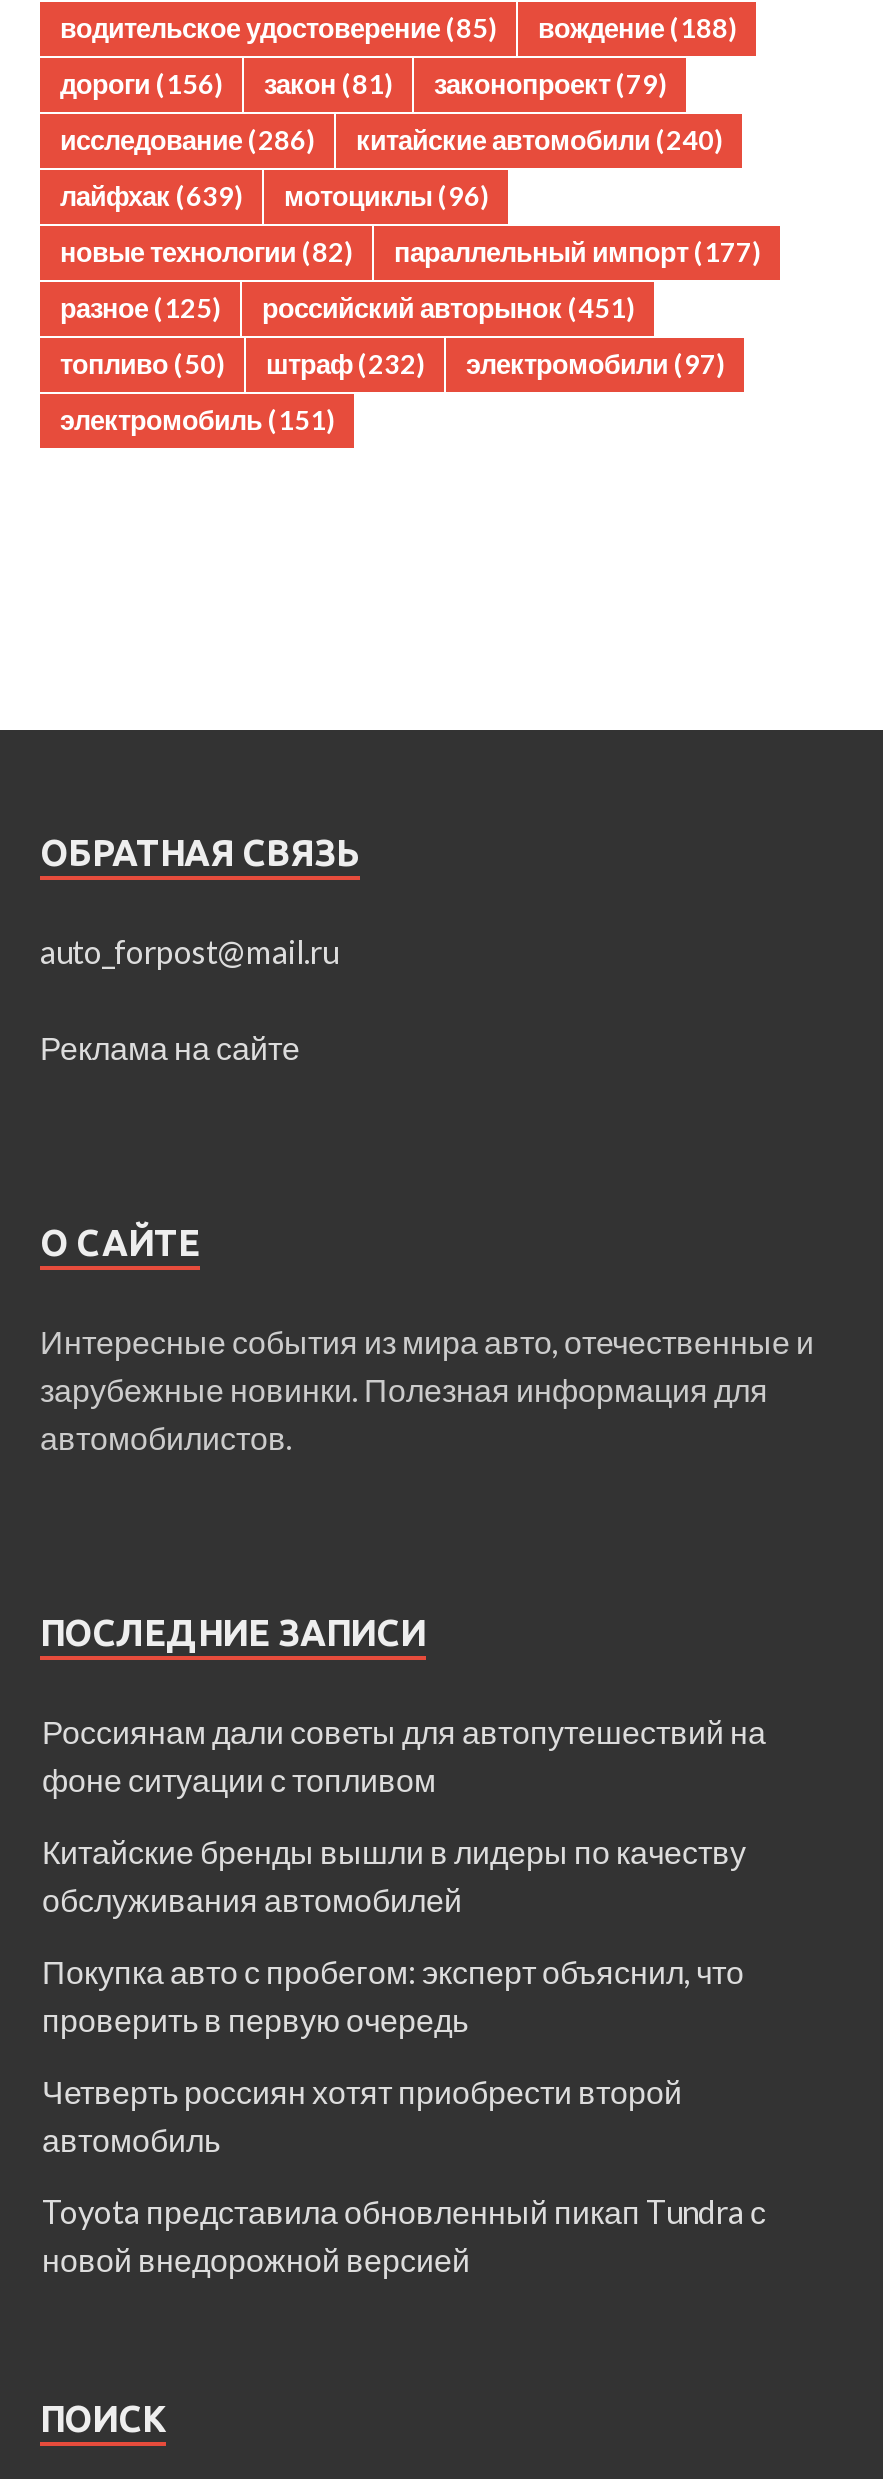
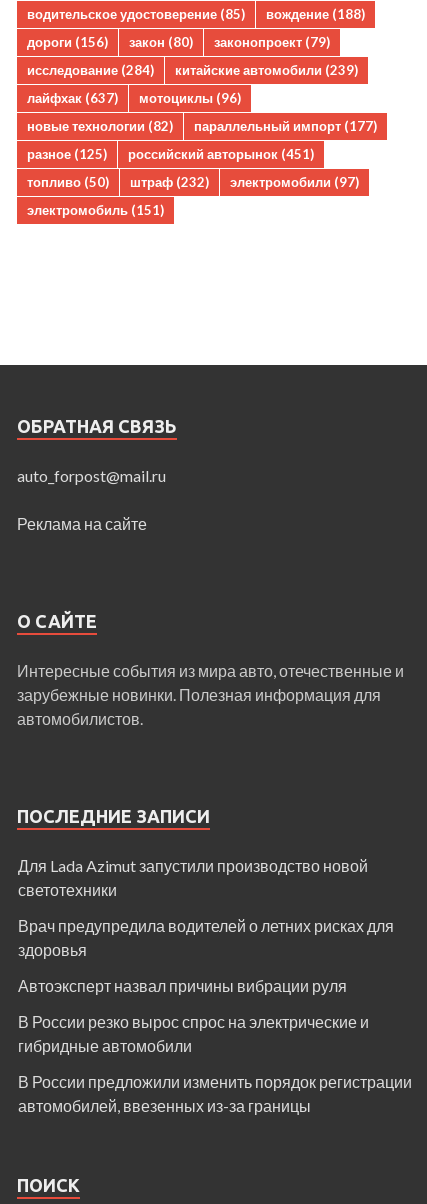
[60,69,666,101] дороги (156) закон (81) законопроект (79) -> [27,34,330,50] дороги (156) закон (80) законопроект (79)
[60,125,314,157] исследование (286) -> [27,62,154,78] исследование (284)
[356,125,722,157] китайские автомобили (240) -> [175,62,358,78] китайские автомобили (239)
[60,181,488,213] лайфхак (639) мотоциклы (96) -> [27,90,241,106] лайфхак (637) мотоциклы (96)
[42,1713,766,1799] Россиянам дали советы для автопутешествий на | фоне ситуации с топливом -> [18,856,368,899] Для Lada Azimut запустили производство новой | светотехники
[42,1833,746,1919] Китайские бренды вышли в лидеры по качеству | обслуживания автомобилей -> [18,916,394,959] Врач предупредила водителей о летних рисках для | здоровья
[42,1953,744,2039] Покупка авто с пробегом: эксперт объяснил, что | проверить в первую очередь -> [18,976,347,995] Автоэксперт назвал причины вибрации руля
[42,2073,682,2159] Четверть россиян хотят приобрести второй | автомобиль -> [18,1012,369,1055] В России резко вырос спрос на электрические и | гибридные автомобили
[42,2193,766,2279] Toyota представила обновленный пикап Tundra с | новой внедорожной версией -> [18,1072,412,1115] В России предложили изменить порядок регистрации | автомобилей, ввезенных из-за границы

